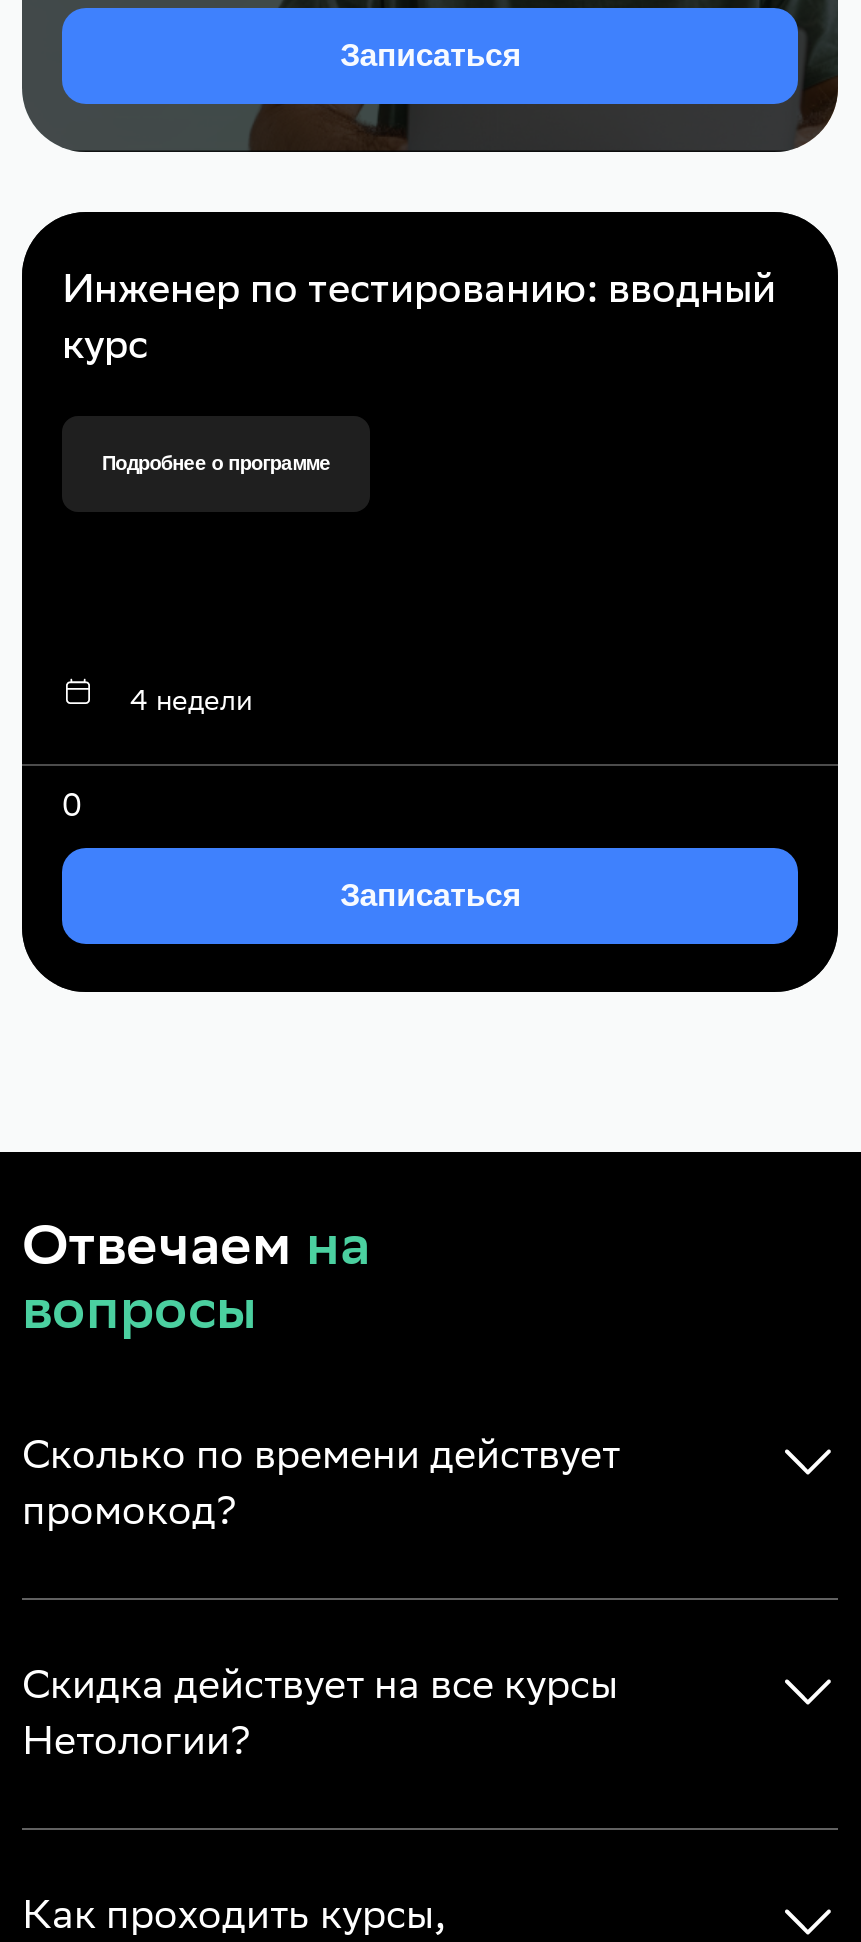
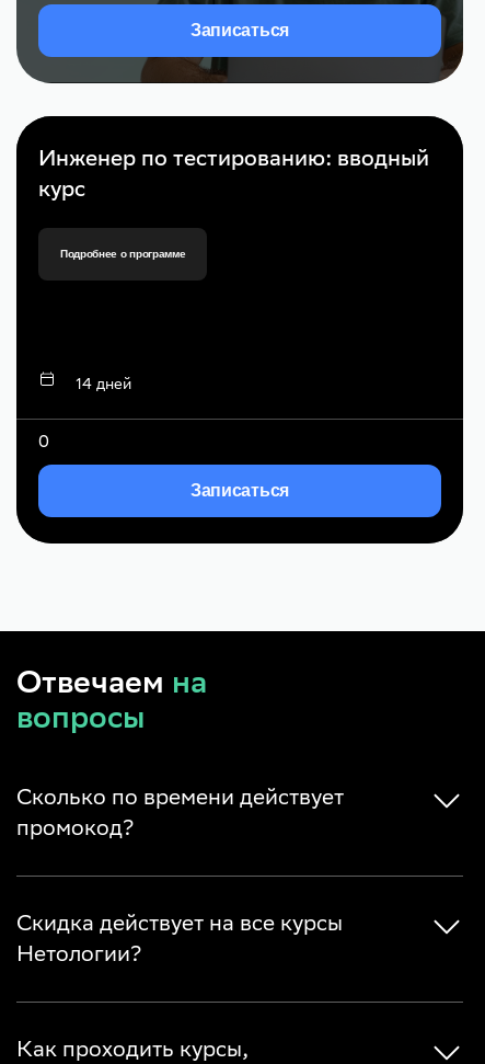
[130,684,252,716] 4 недели -> [76,375,131,392] 14 дней

